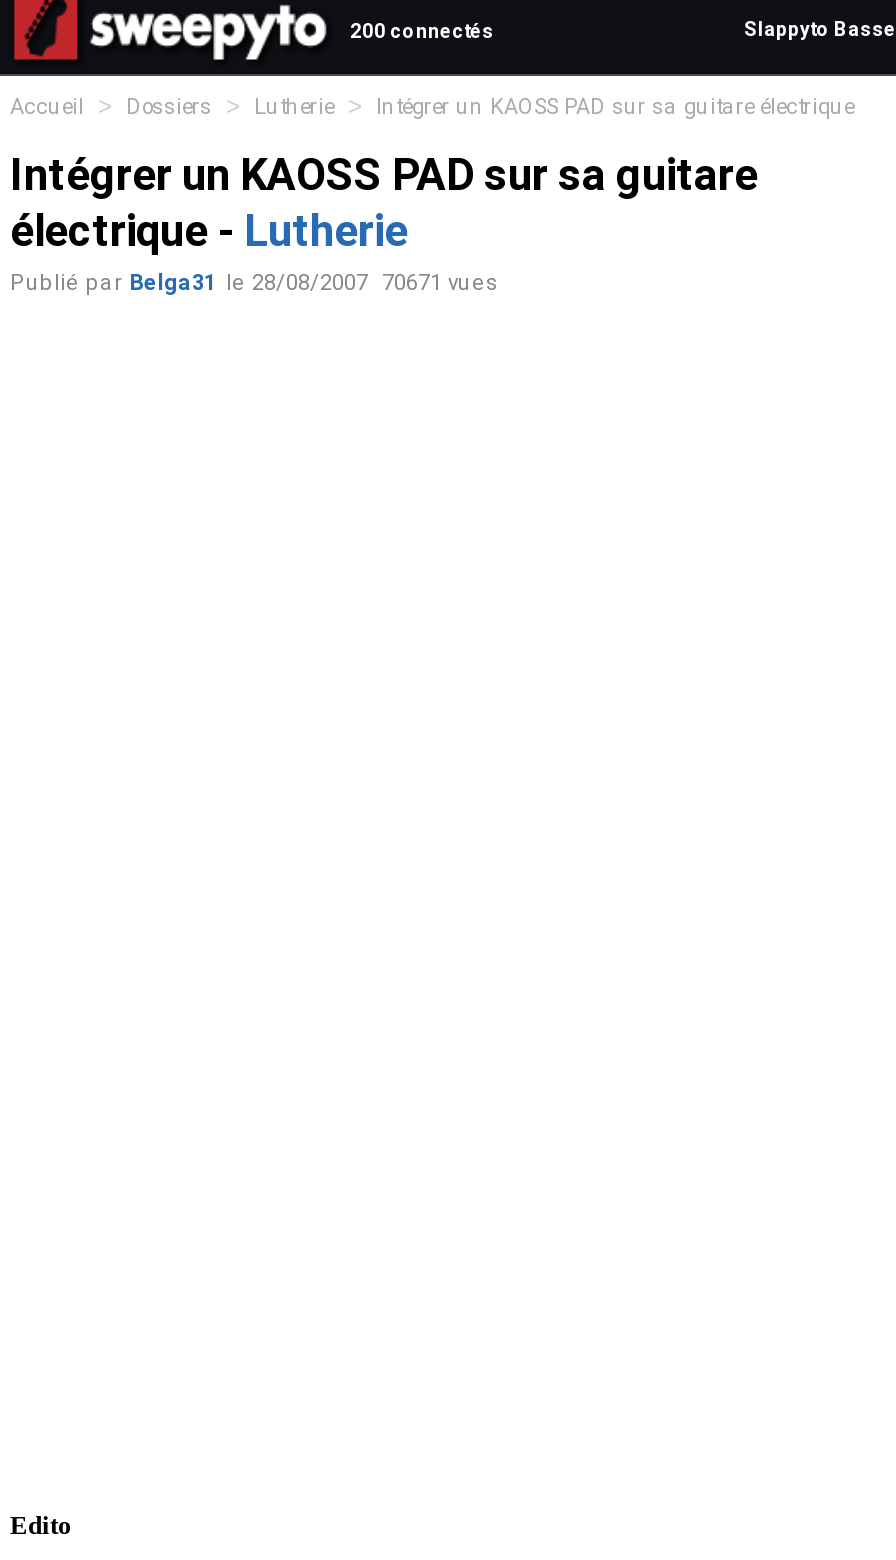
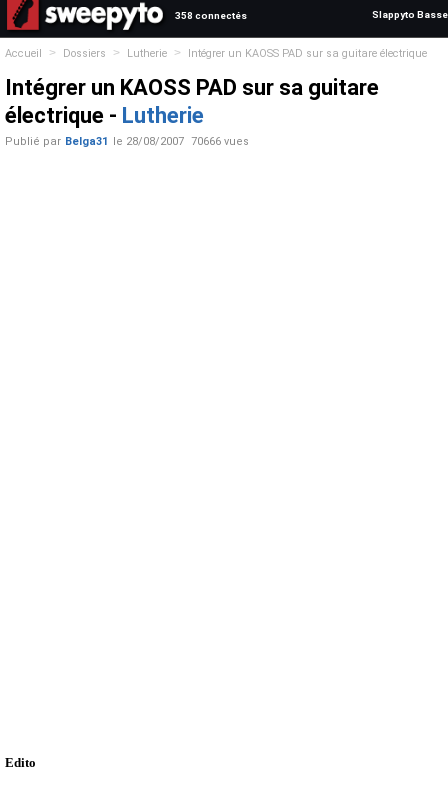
[350,20,494,42] 200 connectés -> [175,10,247,21] 358 connectés
[10,270,498,296] Publié par Belga31 le 28/08/2007 70671 vues -> [5,135,249,148] Publié par Belga31 le 28/08/2007 70666 vues

